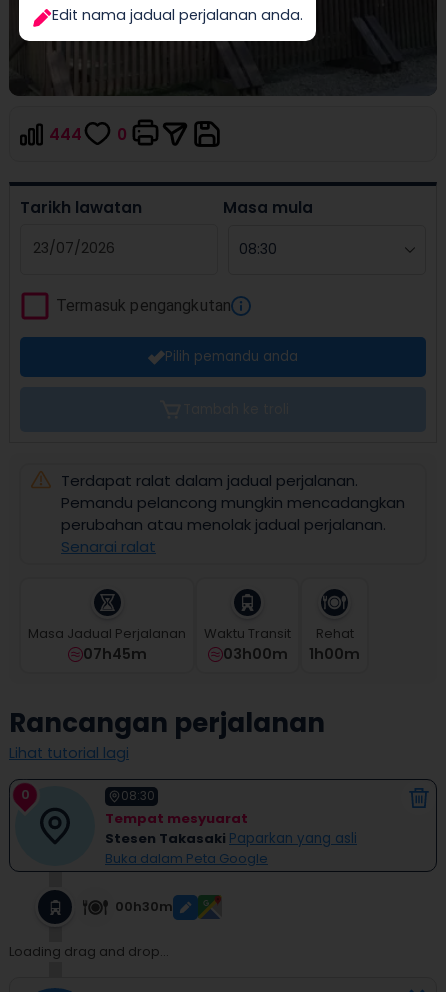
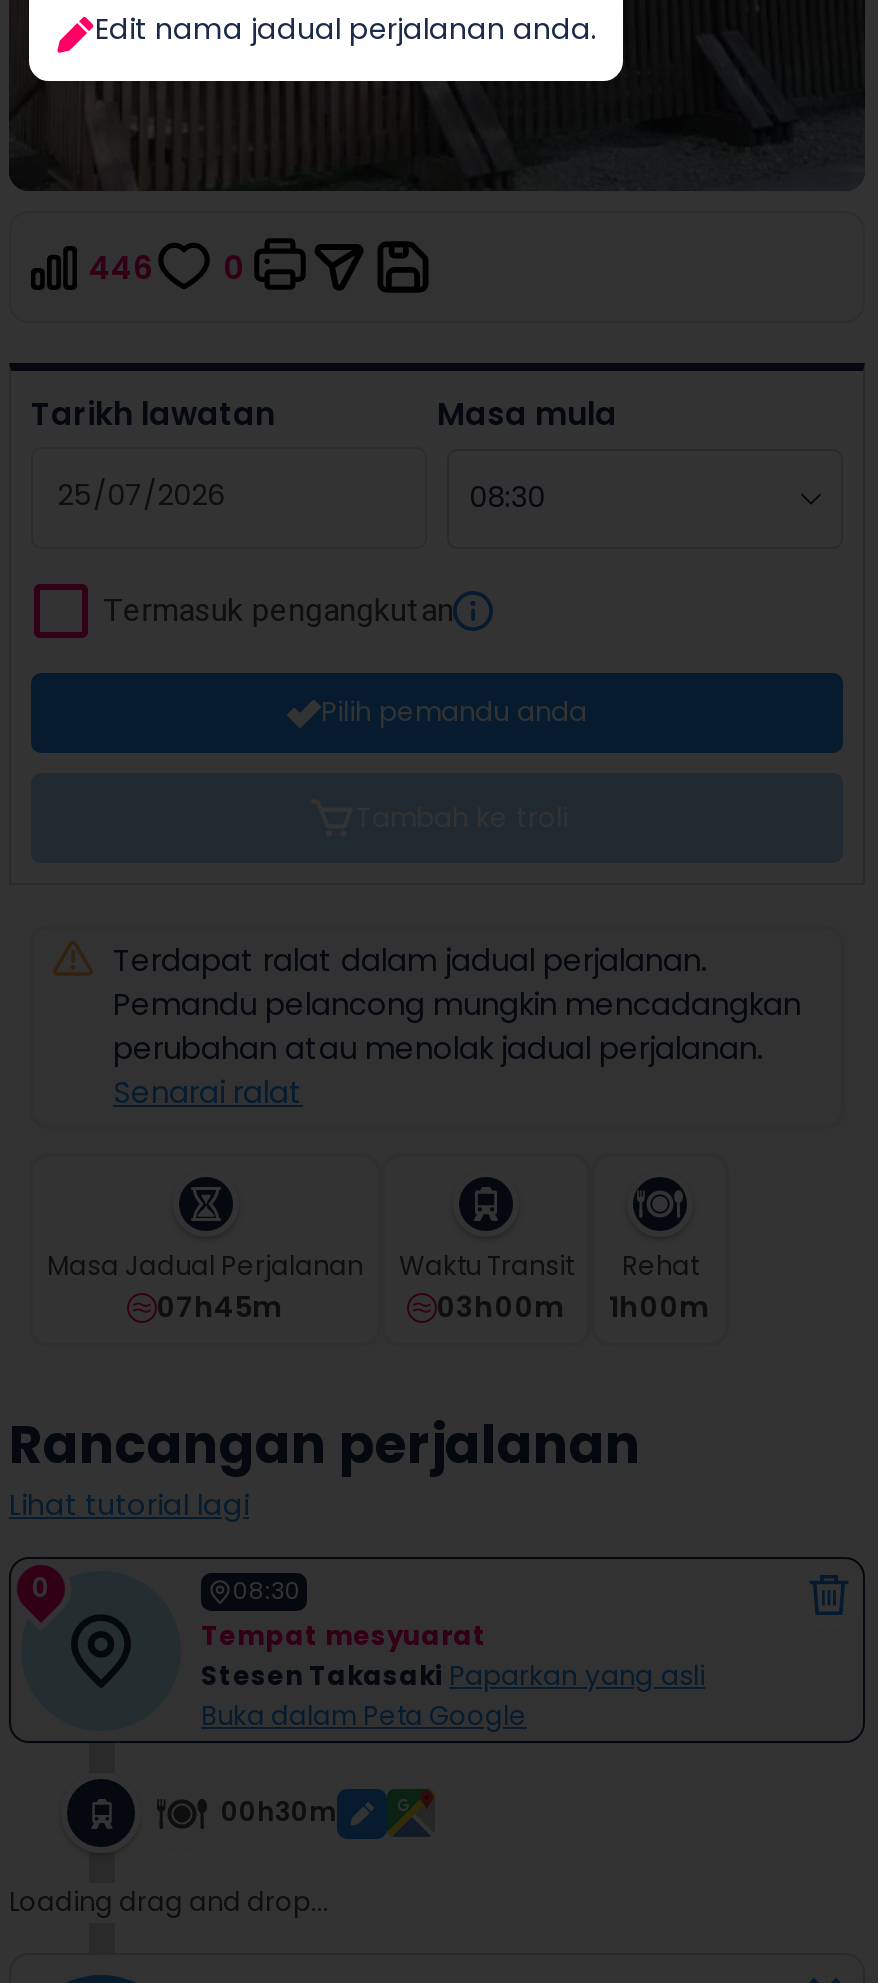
[49,123,82,144] 444 -> [89,246,153,288] 446

